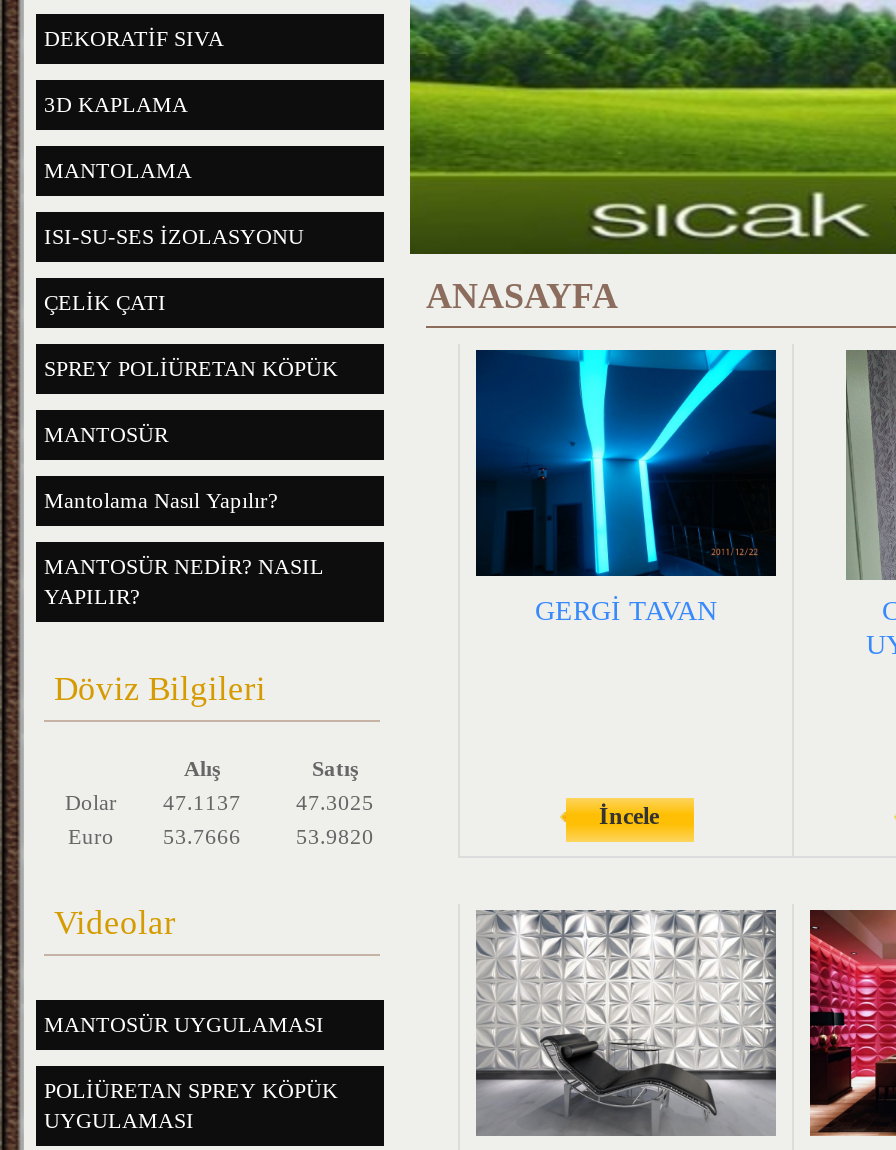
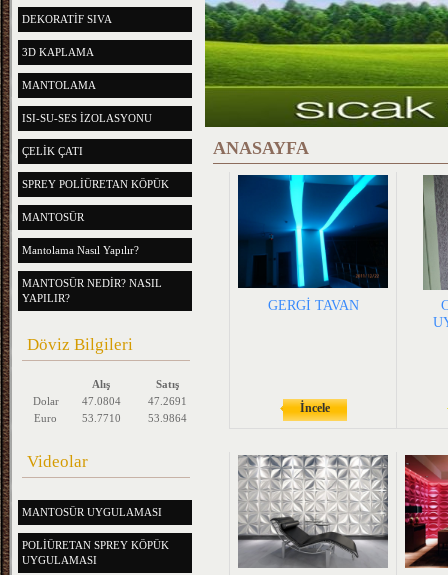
[65,790,241,814] Dolar 47.1137 -> [32,395,120,407] Dolar 47.0804
[296,790,374,814] 47.3025 -> [148,395,187,407] 47.2691
[163,824,241,848] 53.7666 -> [81,412,120,424] 53.7710
[296,824,374,848] 53.9820 -> [148,412,187,424] 53.9864

